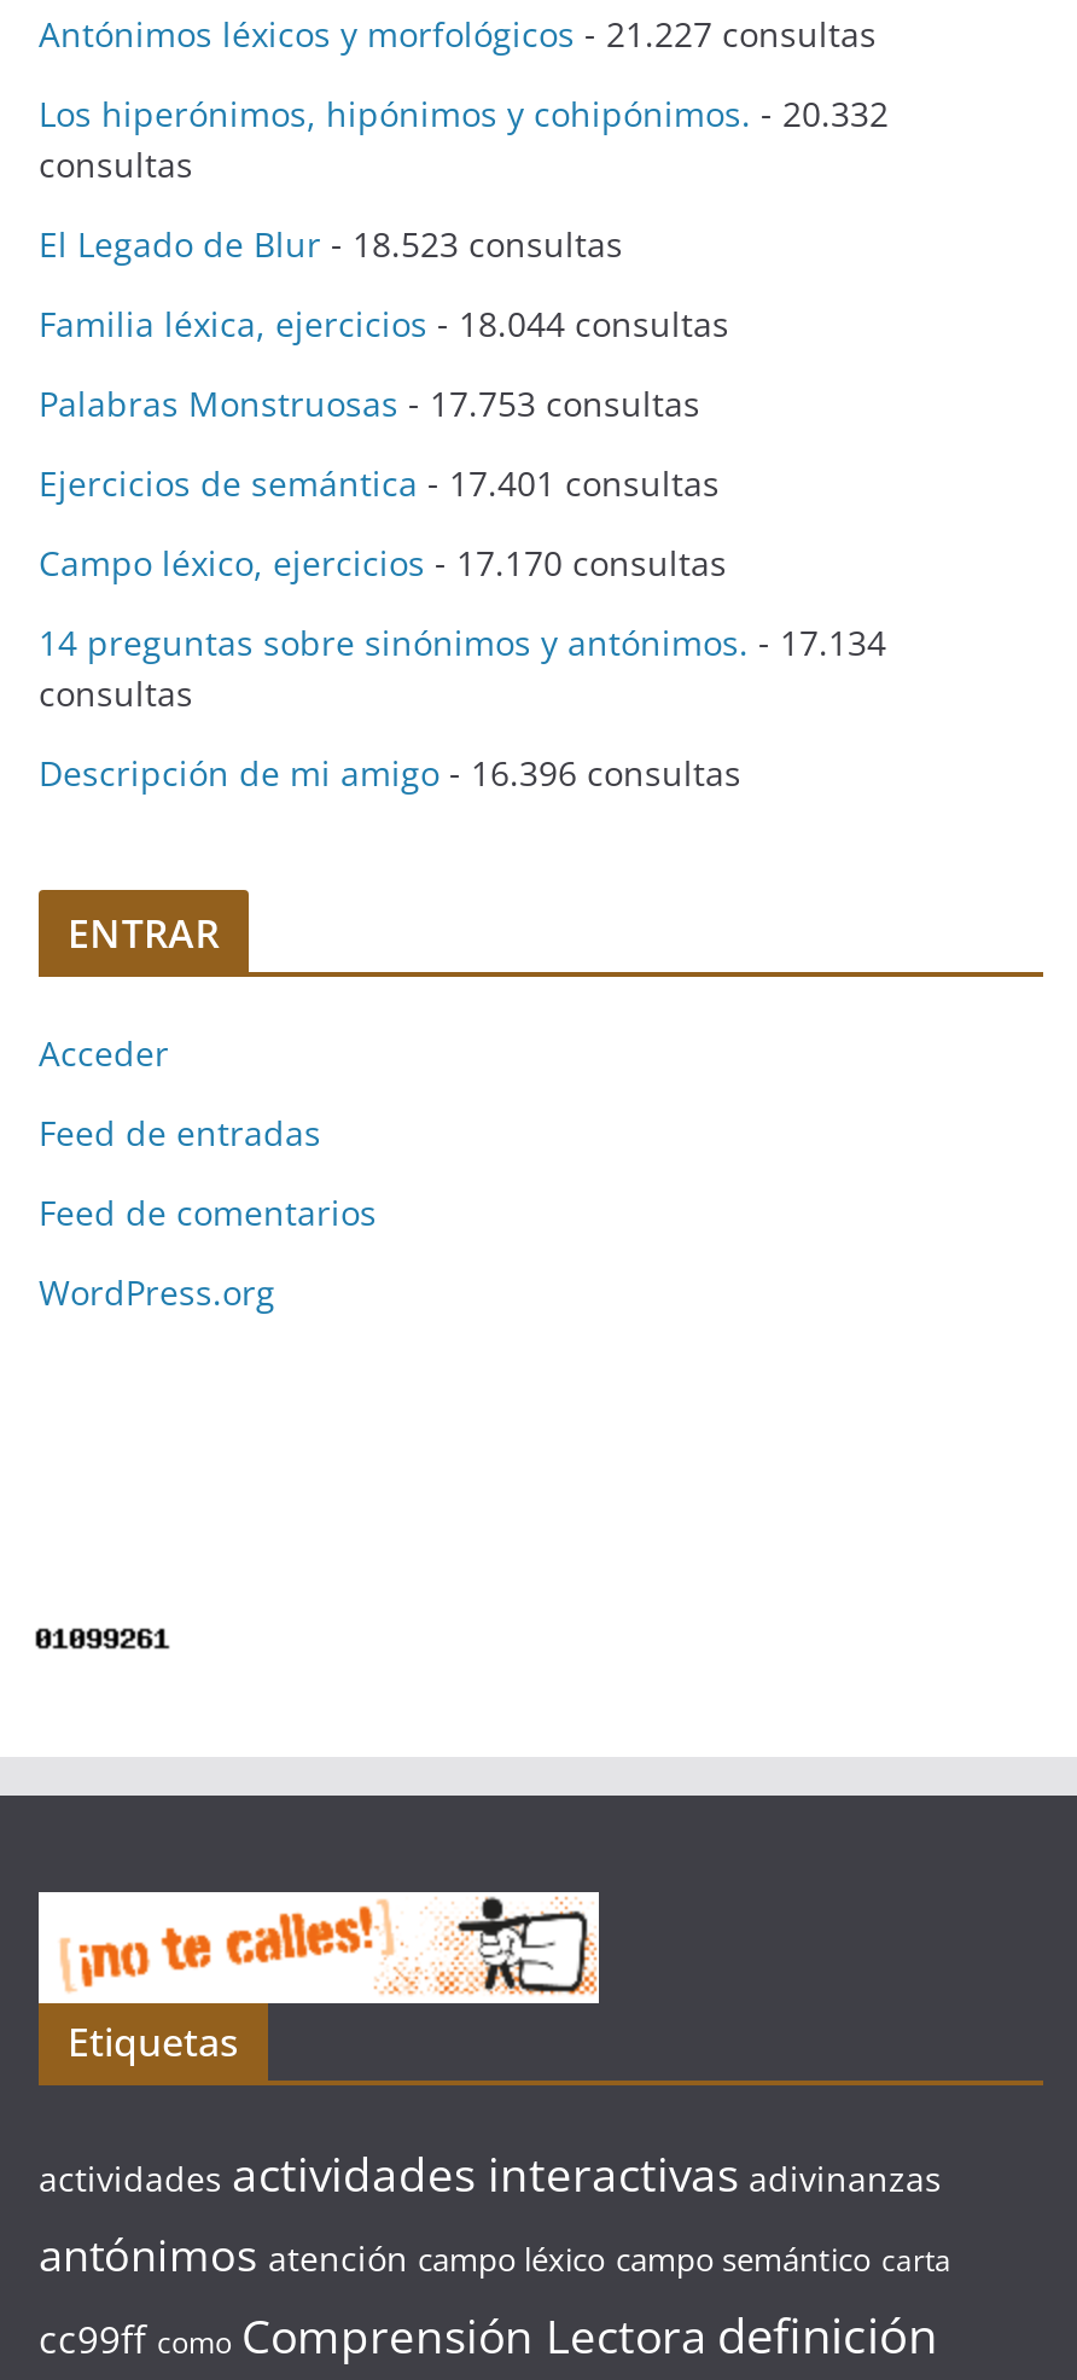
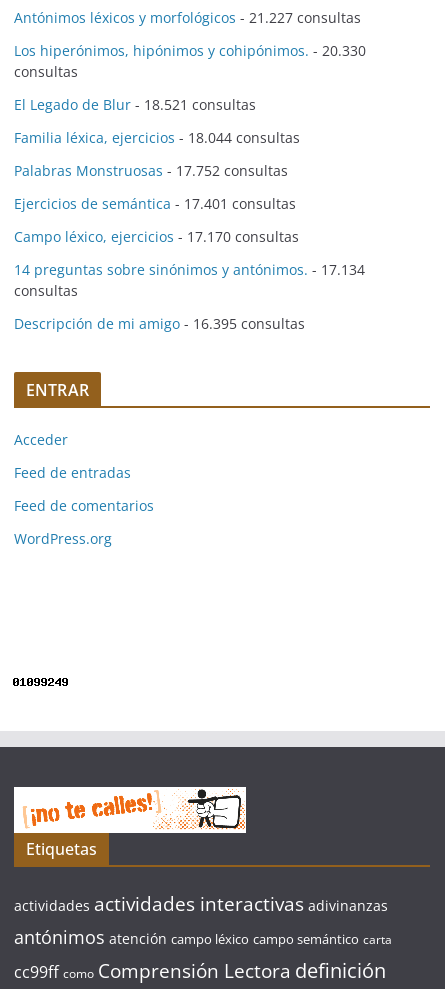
[39,91,889,136] Los hiperónimos, hipónimos y cohipónimos. - 20.332 -> [14,41,366,60] Los hiperónimos, hipónimos y cohipónimos. - 20.330
[39,221,623,267] El Legado de Blur - 18.523 consultas -> [14,95,256,114] El Legado de Blur - 18.521 consultas
[39,380,700,426] Palabras Monstruosas - 17.753 consultas -> [14,161,288,180] Palabras Monstruosas - 17.752 consultas
[39,750,741,796] Descripción de mi amigo - 16.396 consultas -> [14,314,305,333] Descripción de mi amigo - 16.395 consultas

